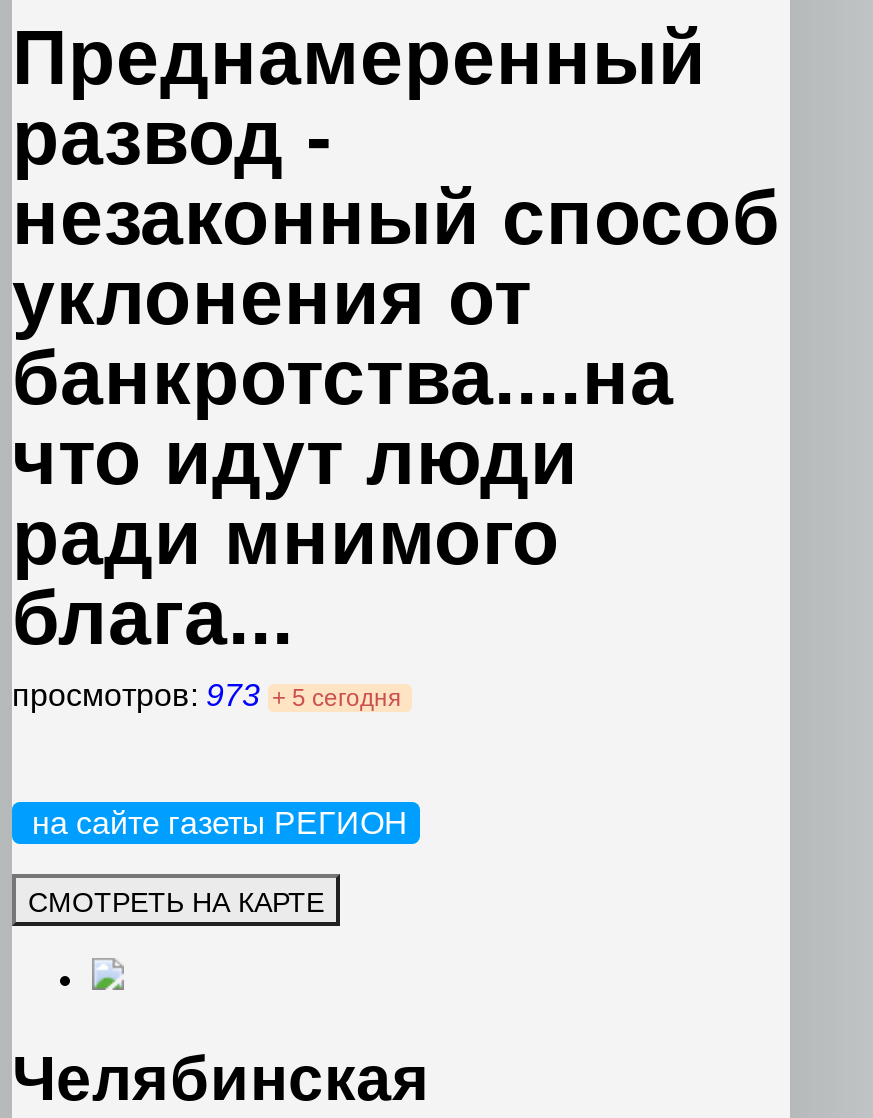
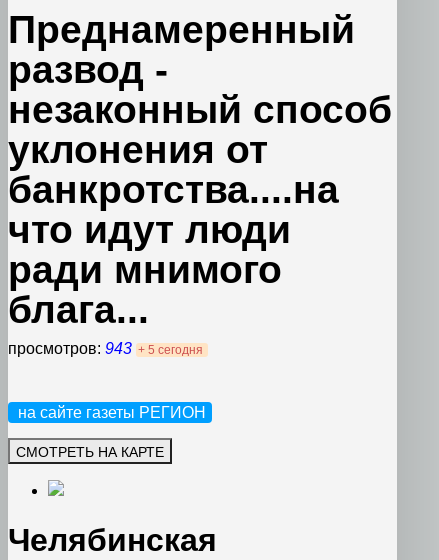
[12,678,402,712] просмотров: 973 + 5 сегодня -> [8,340,203,357] просмотров: 943 + 5 сегодня

